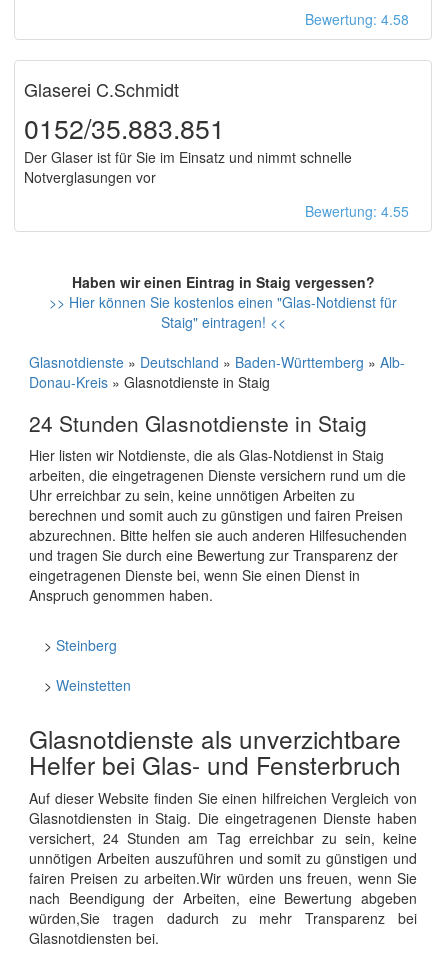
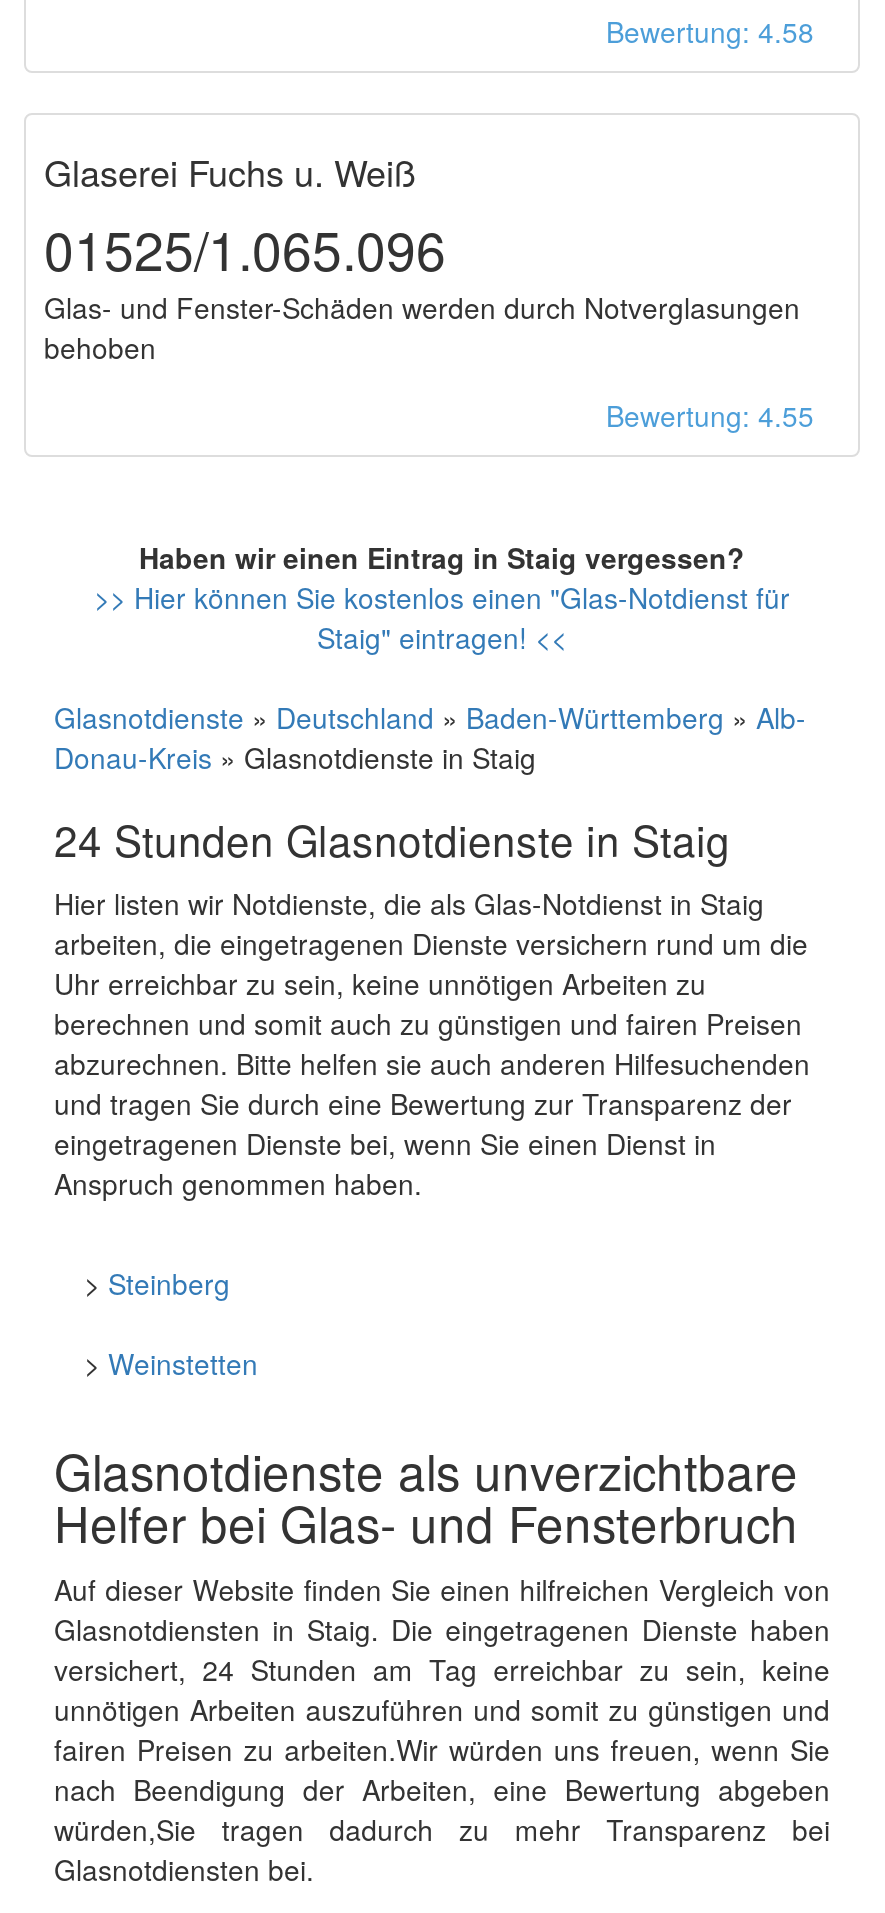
[24,76,352,187] Glaserei C.Schmidt | 0152/35.883.851 | Der Glaser ist für Sie im Einsatz und nimmt schnelle | Notverglasungen vor -> [44,145,800,367] Glaserei Fuchs u. Weiß | 01525/1.065.096 | Glas- und Fenster-Schäden werden durch Notverglasungen | behoben

